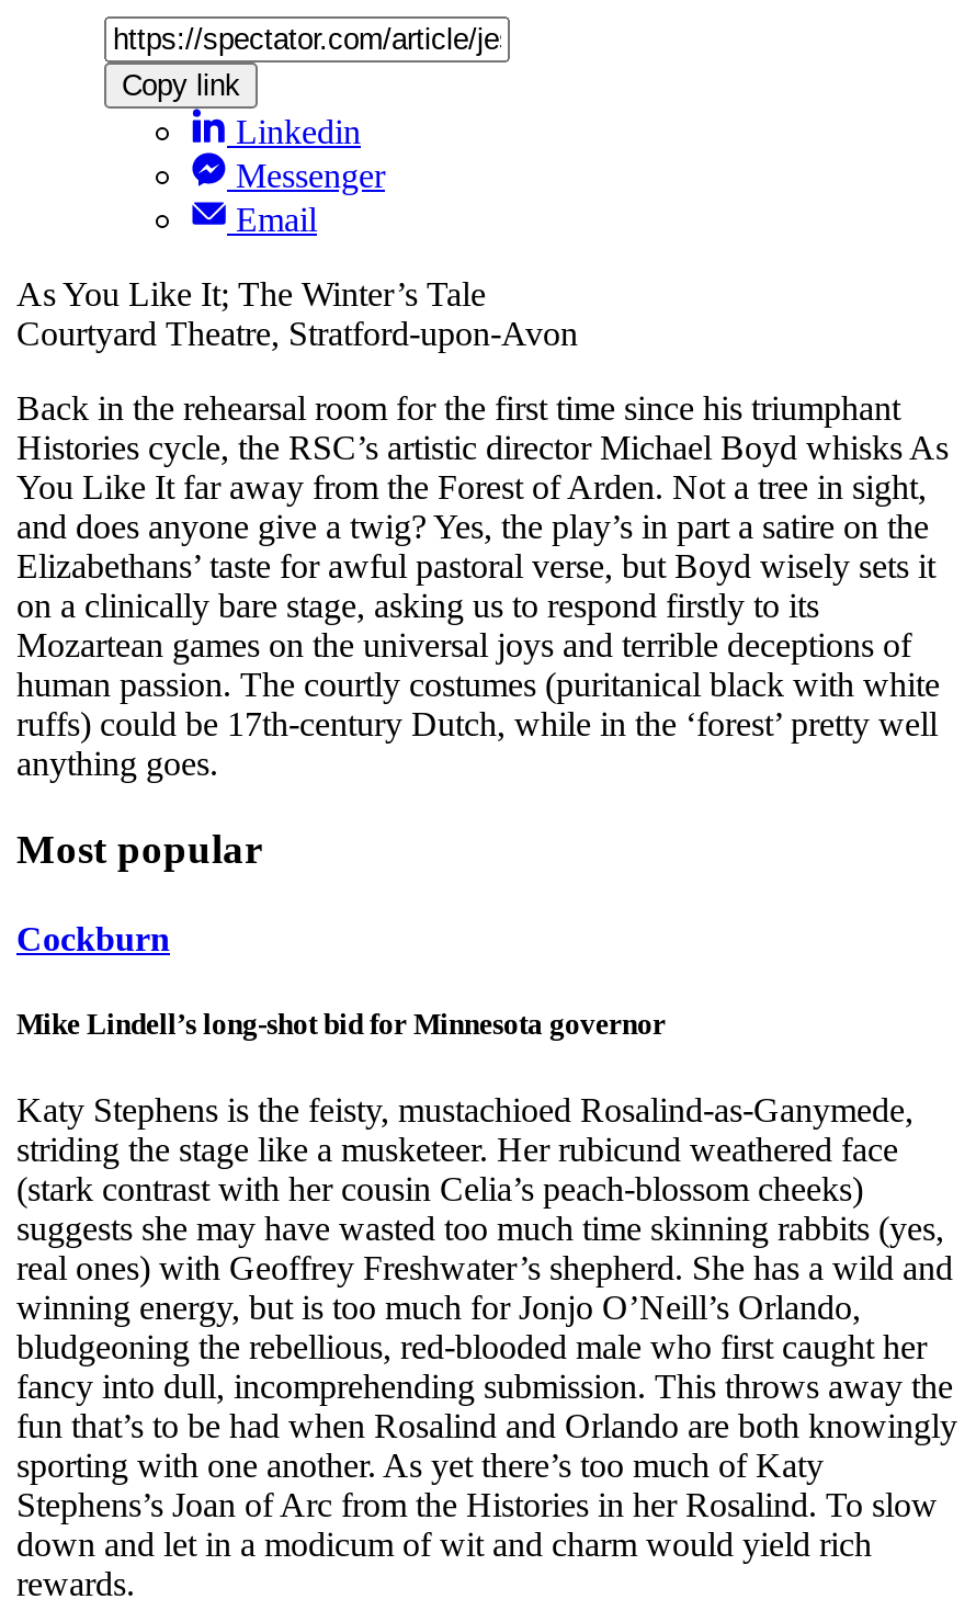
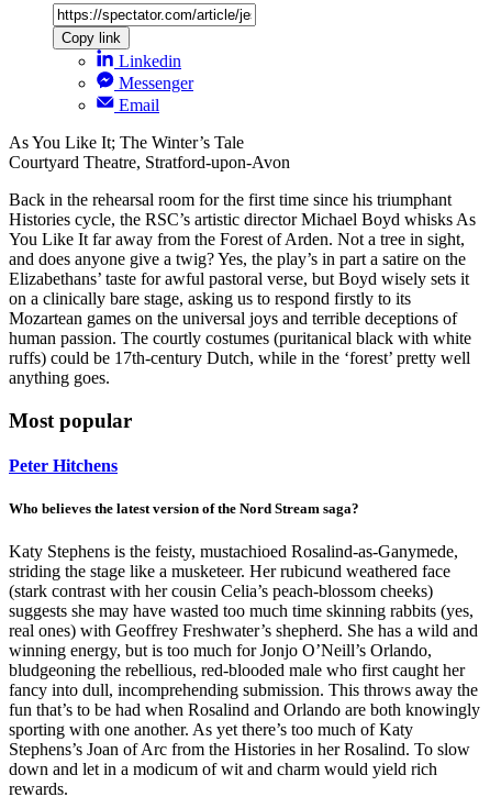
[16,920,170,957] Cockburn -> [9,456,118,475] Peter Hitchens
[16,1008,666,1041] Mike Lindell’s long-shot bid for Minnesota governor -> [9,500,359,517] Who believes the latest version of the Nord Stream saga?

